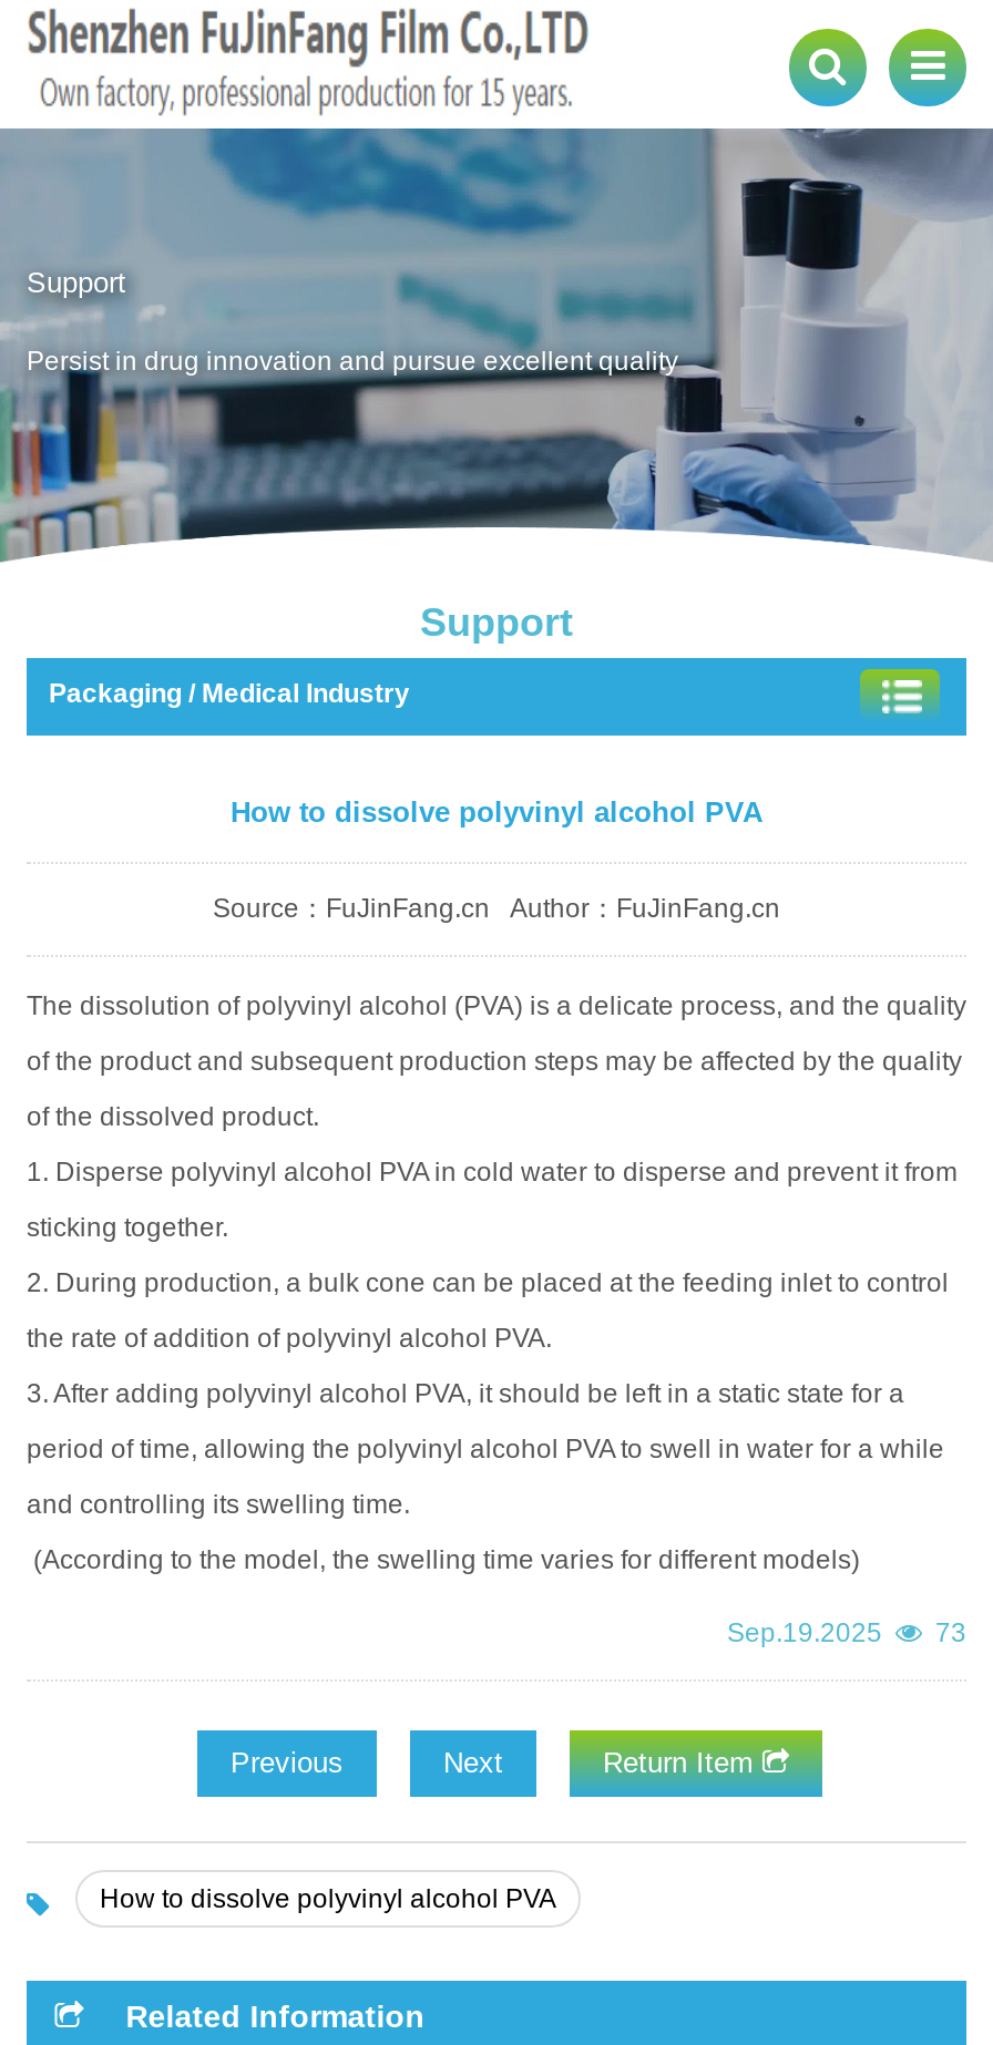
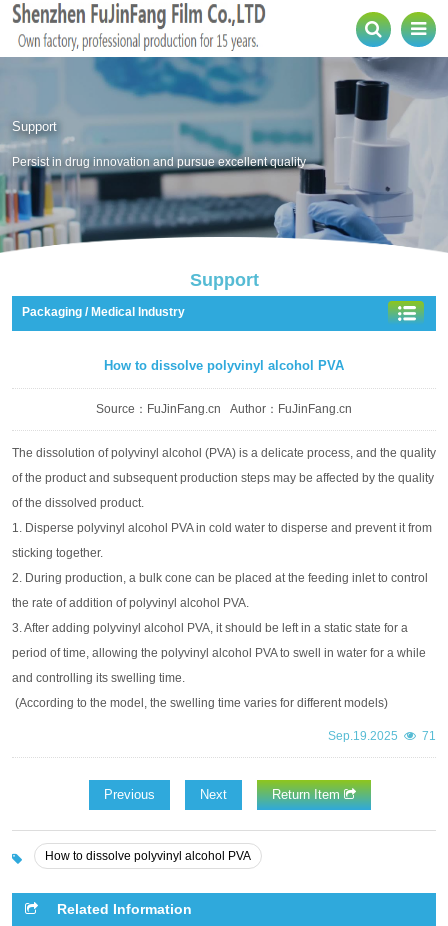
[714,1618,966,1649] Sep.19.2025 73 -> [322,729,436,743] Sep.19.2025 71

